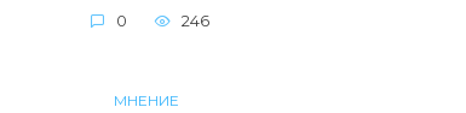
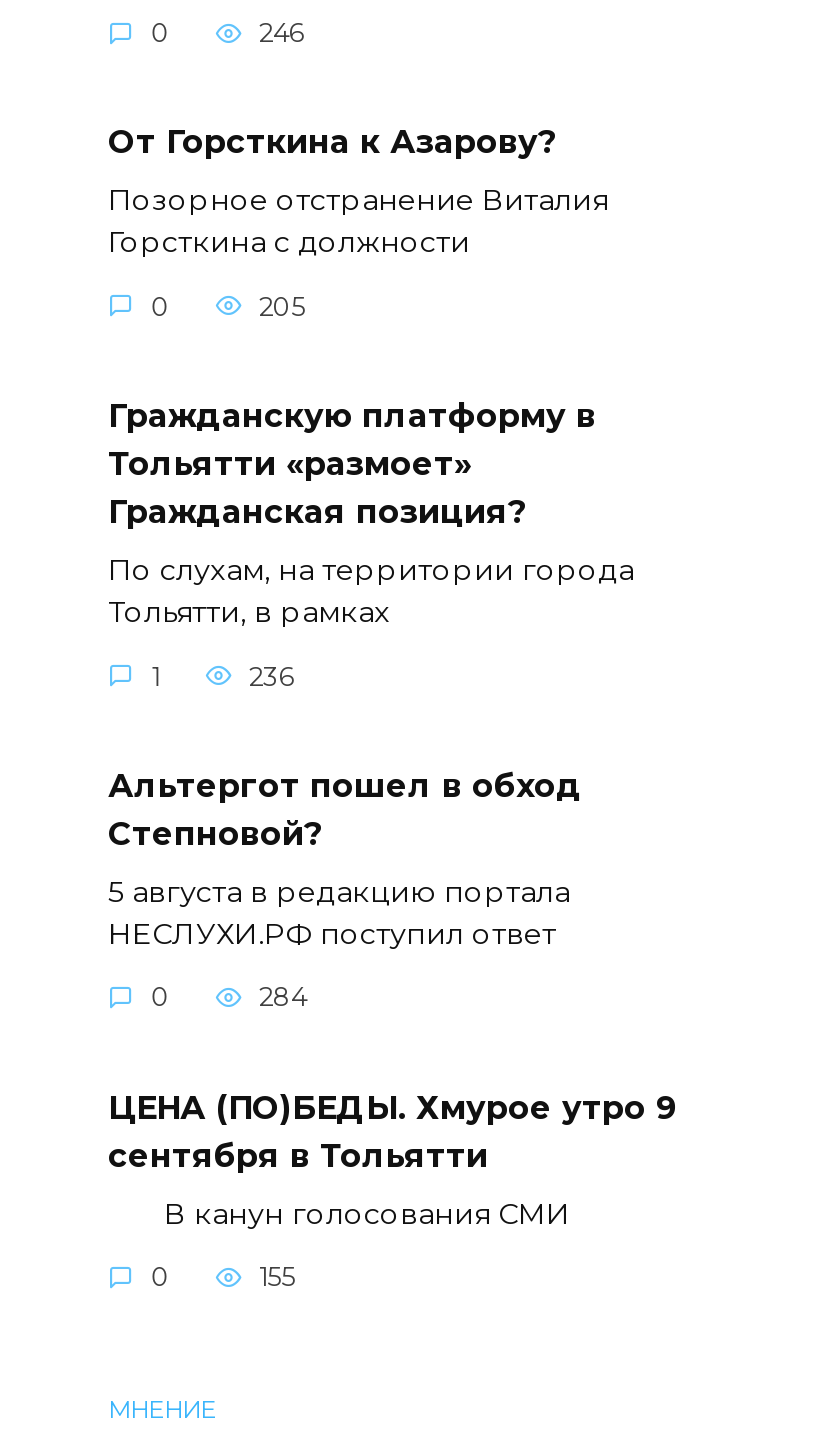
none -> [108,124,678,1292] От Горсткина к Азарову? | Позорное отстранение Виталия | Горсткина с должности | 0 | 205 | Гражданскую платформу в | Тольятти «размоет» | Гражданская позиция? | По слухам, на территории города | Тольятти, в рамках | 1 | 236 | Альтергот пошел в обход | Степновой? | 5 августа в редакцию портала | НЕСЛУХИ.РФ поступил ответ | 0 | 284 | ЦЕНА (ПО)БЕДЫ. Хмурое утро 9 | сентября в Тольятти | В канун голосования СМИ | 0 | 155

